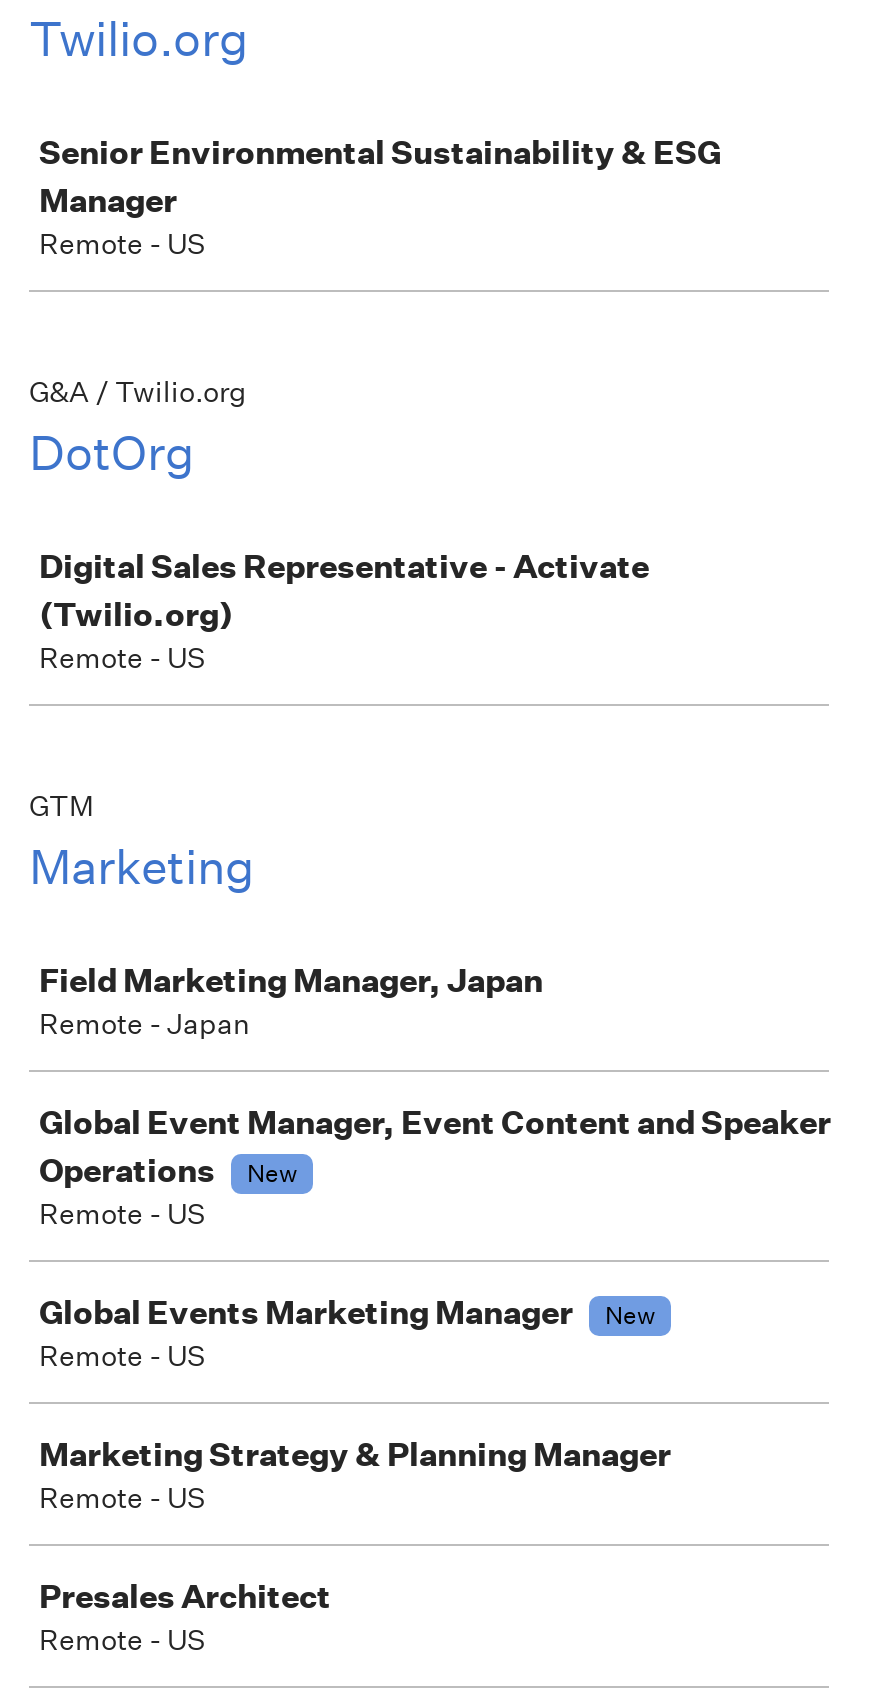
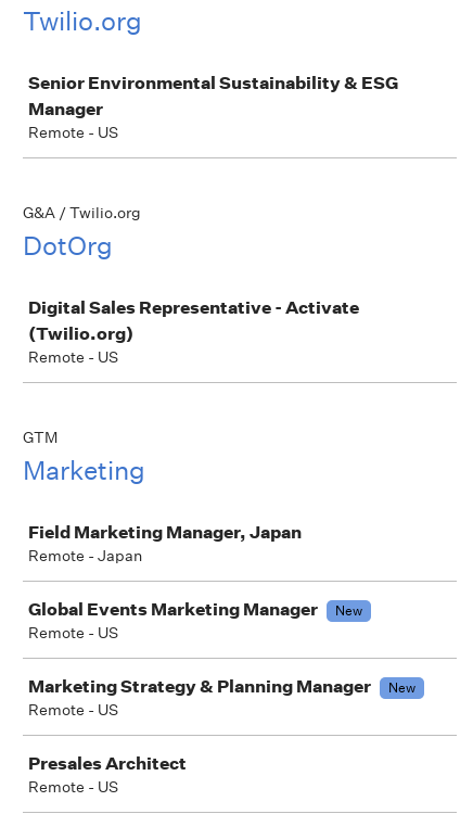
[39,1102,831,1232] Global Event Manager, Event Content and Speaker | Operations | New | Remote - US -> none
none -> [388,678,416,697] New

